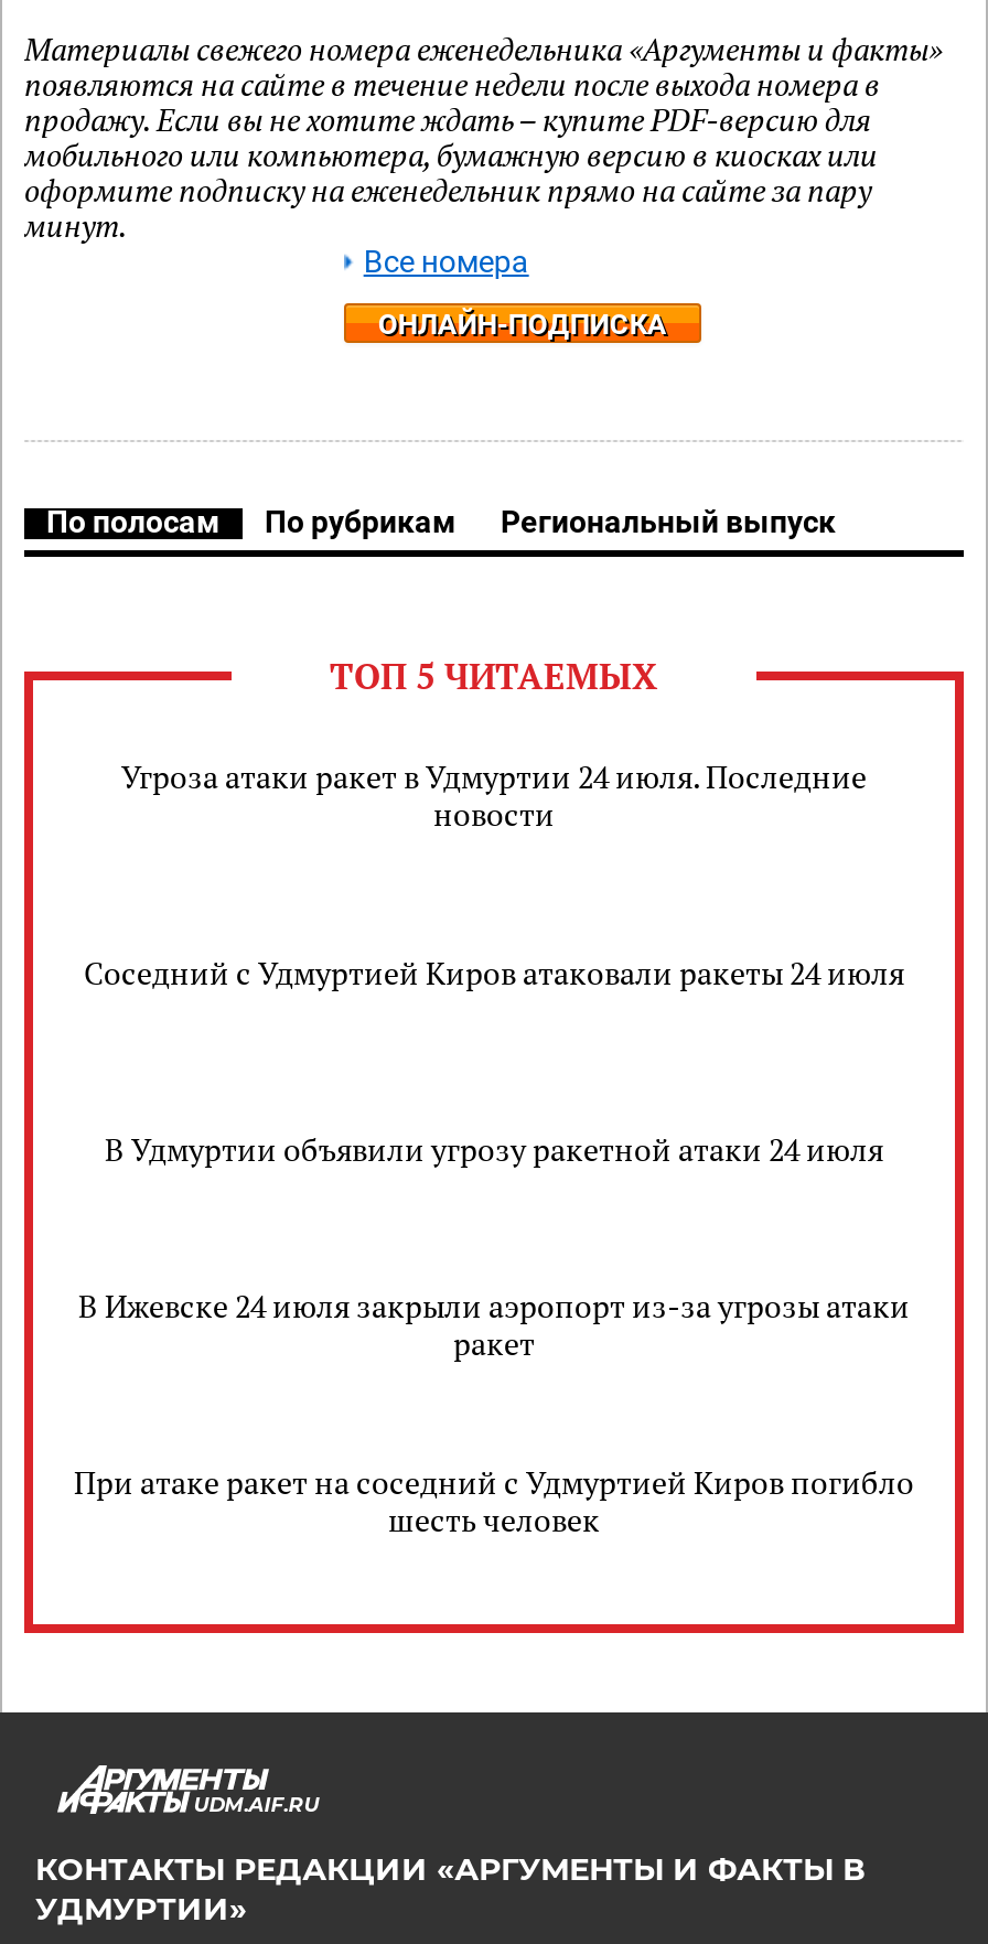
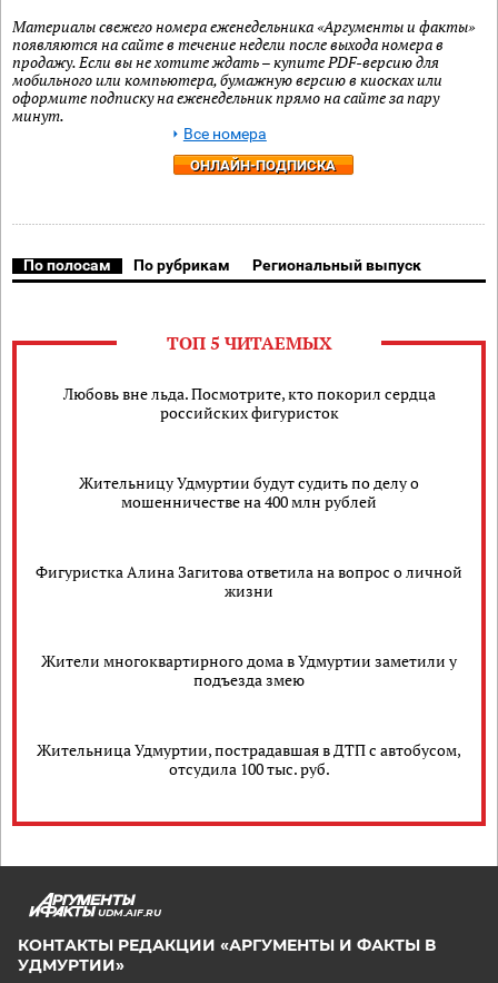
[121,755,867,835] Угроза атаки ракет в Удмуртии 24 июля. Последние | новости -> [63,383,435,423] Любовь вне льда. Посмотрите, кто покорил сердца | российских фигуристок
[84,950,904,992] Соседний с Удмуртией Киров атаковали ракеты 24 июля -> [79,472,419,512] Жительницу Удмуртии будут судить по делу о | мошенничестве на 400 млн рублей
[105,1127,883,1169] В Удмуртии объявили угрозу ракетной атаки 24 июля -> [36,561,462,601] Фигуристка Алина Загитова ответила на вопрос о личной | жизни
[78,1285,910,1364] В Ижевске 24 июля закрыли аэропорт из-за угрозы атаки | ракет -> [41,650,457,690] Жители многоквартирного дома в Удмуртии заметили у | подъезда змею
[74,1461,914,1540] При атаке ракет на соседний с Удмуртией Киров погибло | шесть человек -> [37,739,461,779] Жительница Удмуртии, пострадавшая в ДТП с автобусом, | отсудила 100 тыс. руб.

